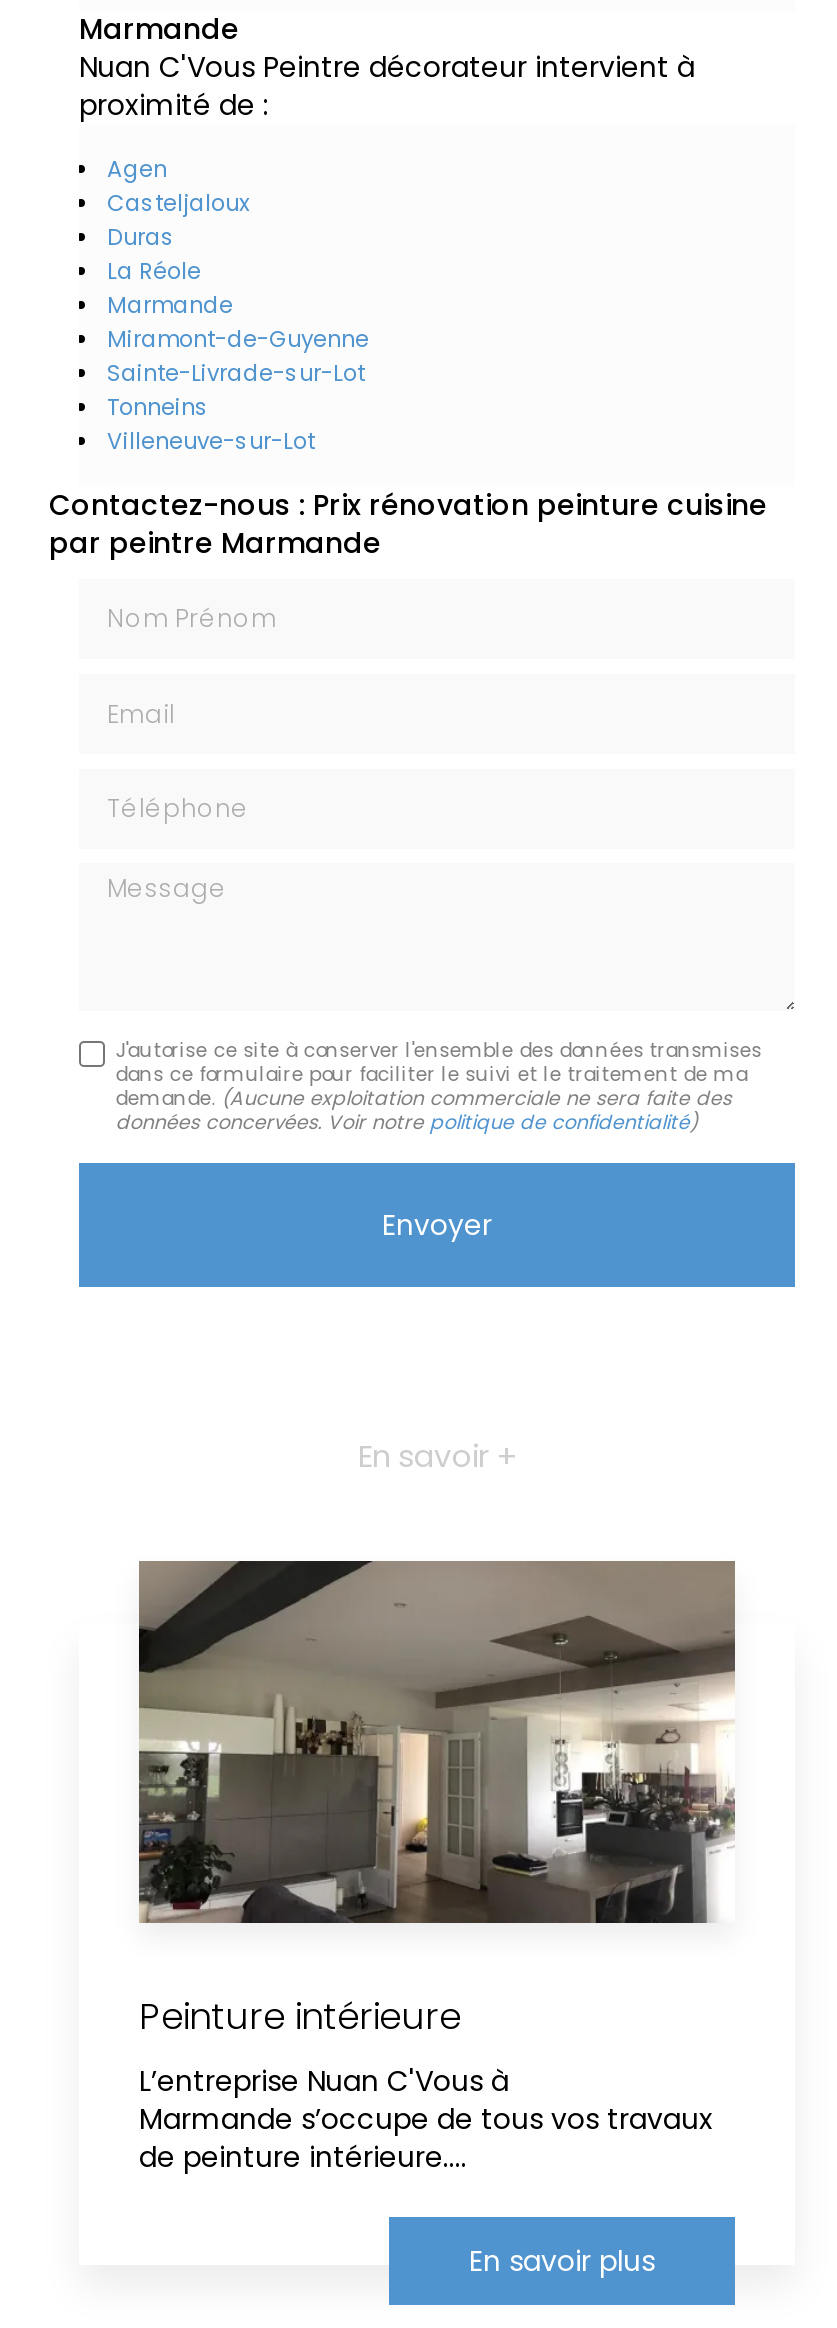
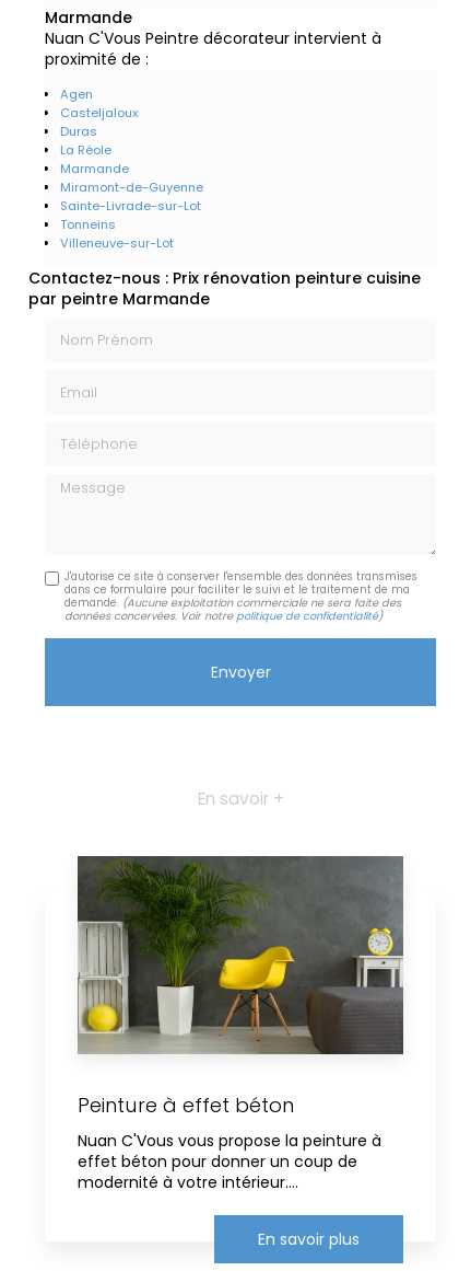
[139,1561,735,2177] [image] | Peinture intérieure | L’entreprise Nuan C'Vous à | Marmande s’occupe de tous vos travaux | de peinture intérieure.... -> [78,856,404,1193] [image] | Peinture à effet béton | Nuan C'Vous vous propose la peinture à | effet béton pour donner un coup de | modernité à votre intérieur....

